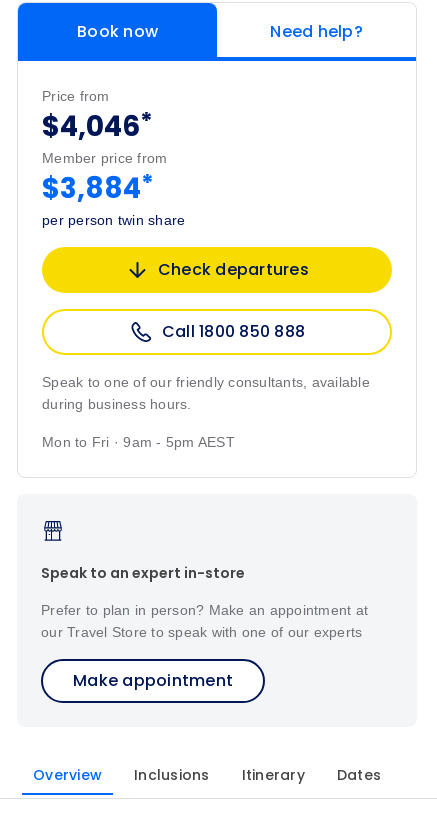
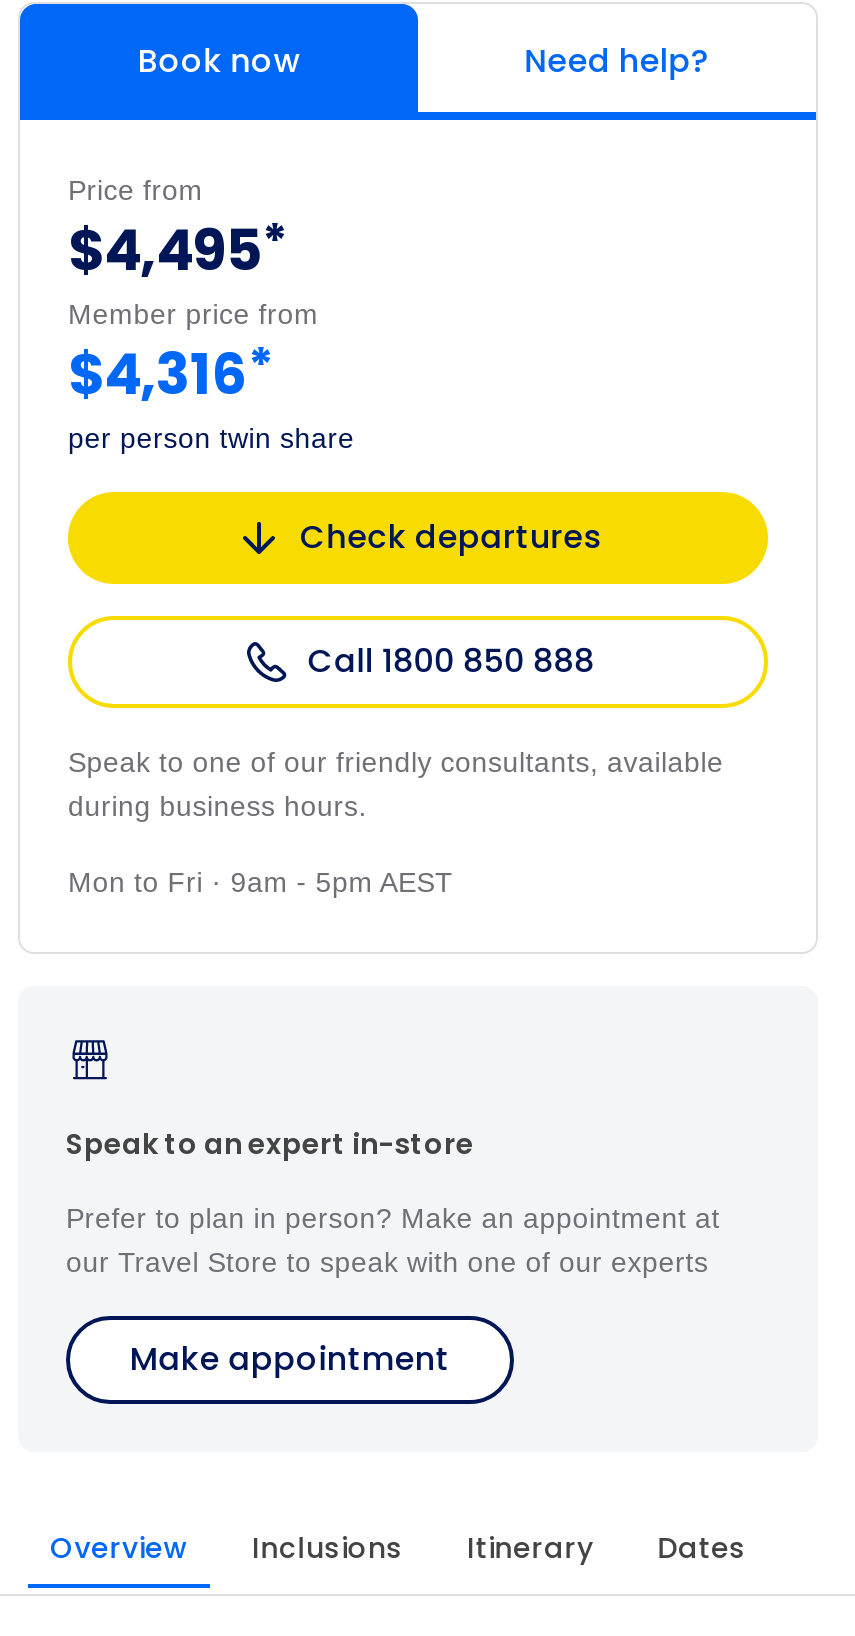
[42,105,153,146] $4,046* -> [68,208,288,290] $4,495*
[42,167,154,208] $3,884* -> [68,332,274,414] $4,316*

